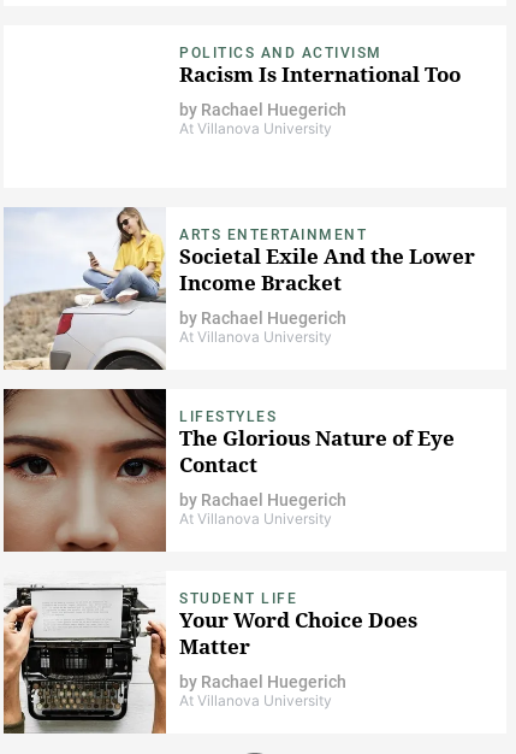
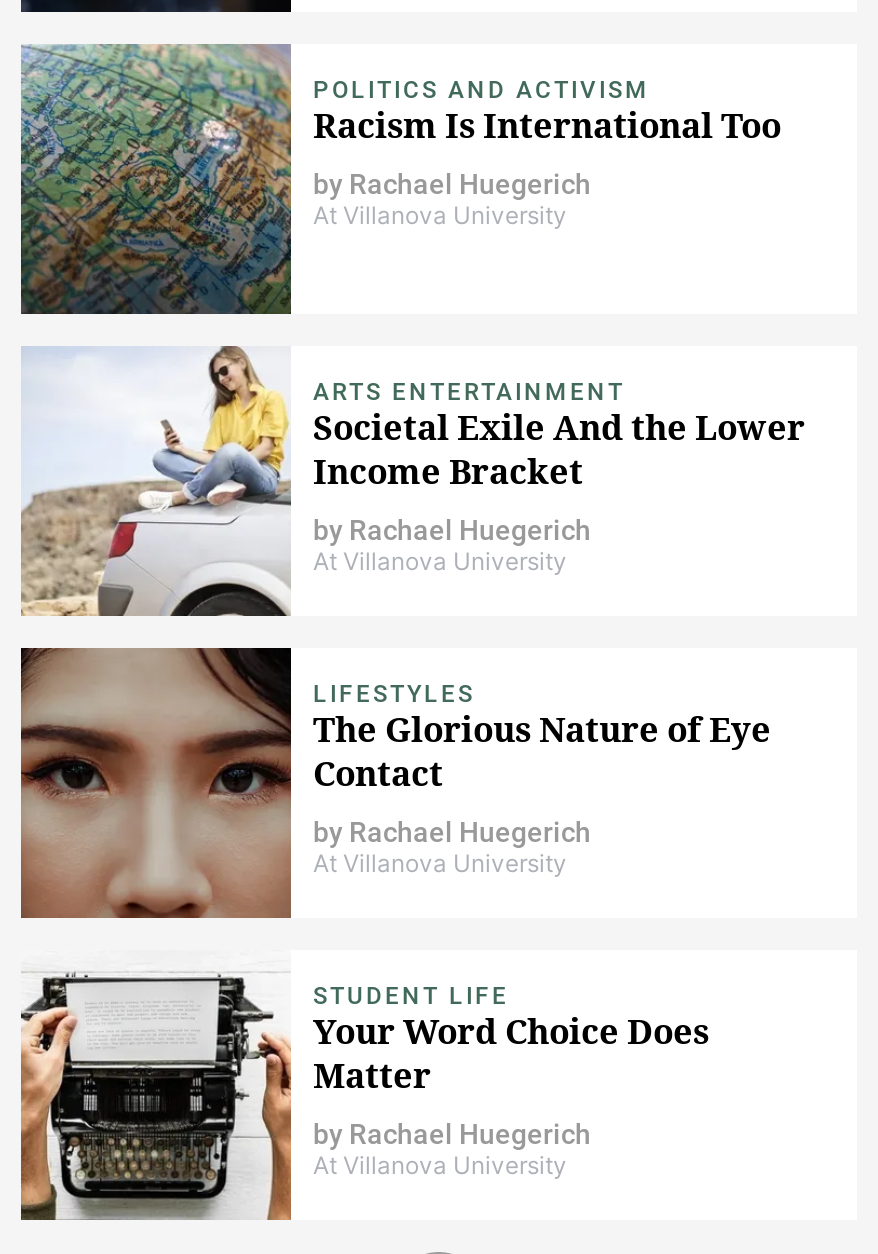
none -> [19,42,293,316] [image]

